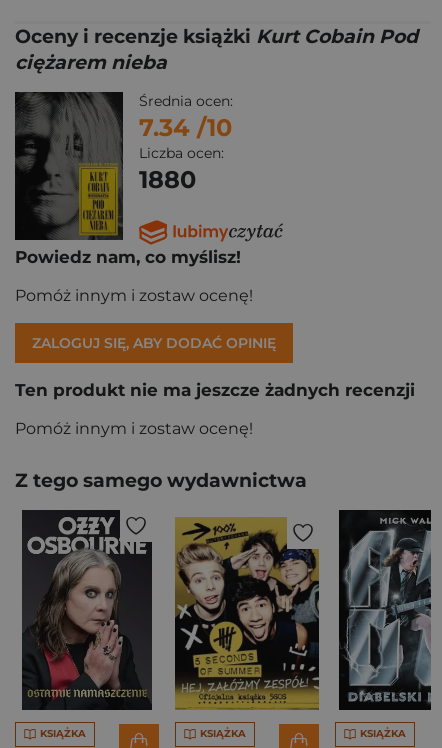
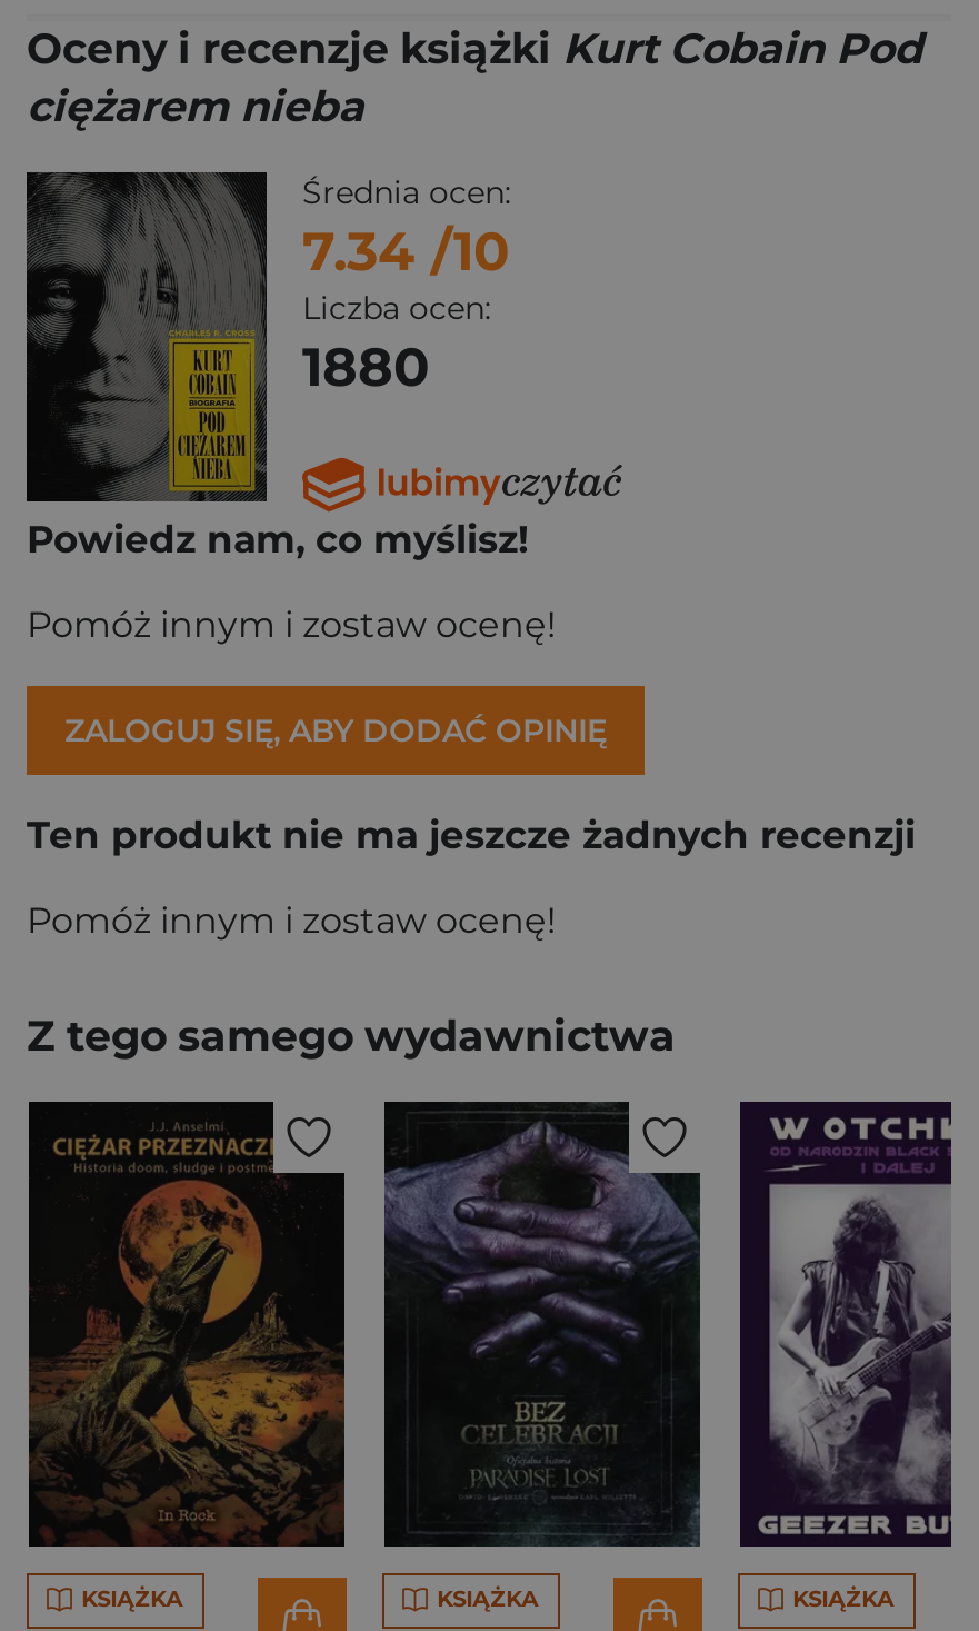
[16,510,158,710] [image] -> [27,1100,347,1549] [image]
[174,510,320,711] [image] -> [382,1100,702,1549] [image]
[336,510,432,710] [image] -> [738,1100,953,1549] [image]

